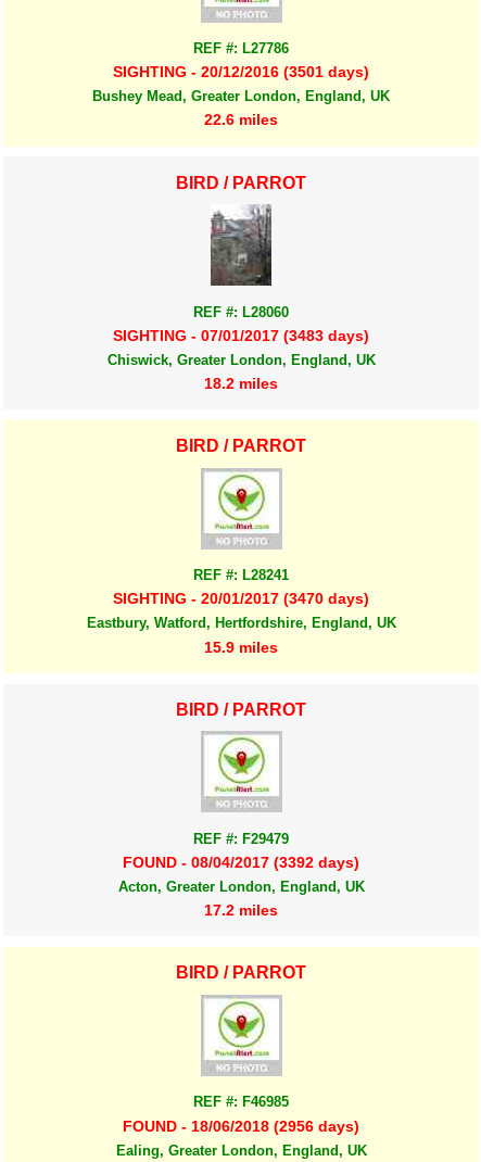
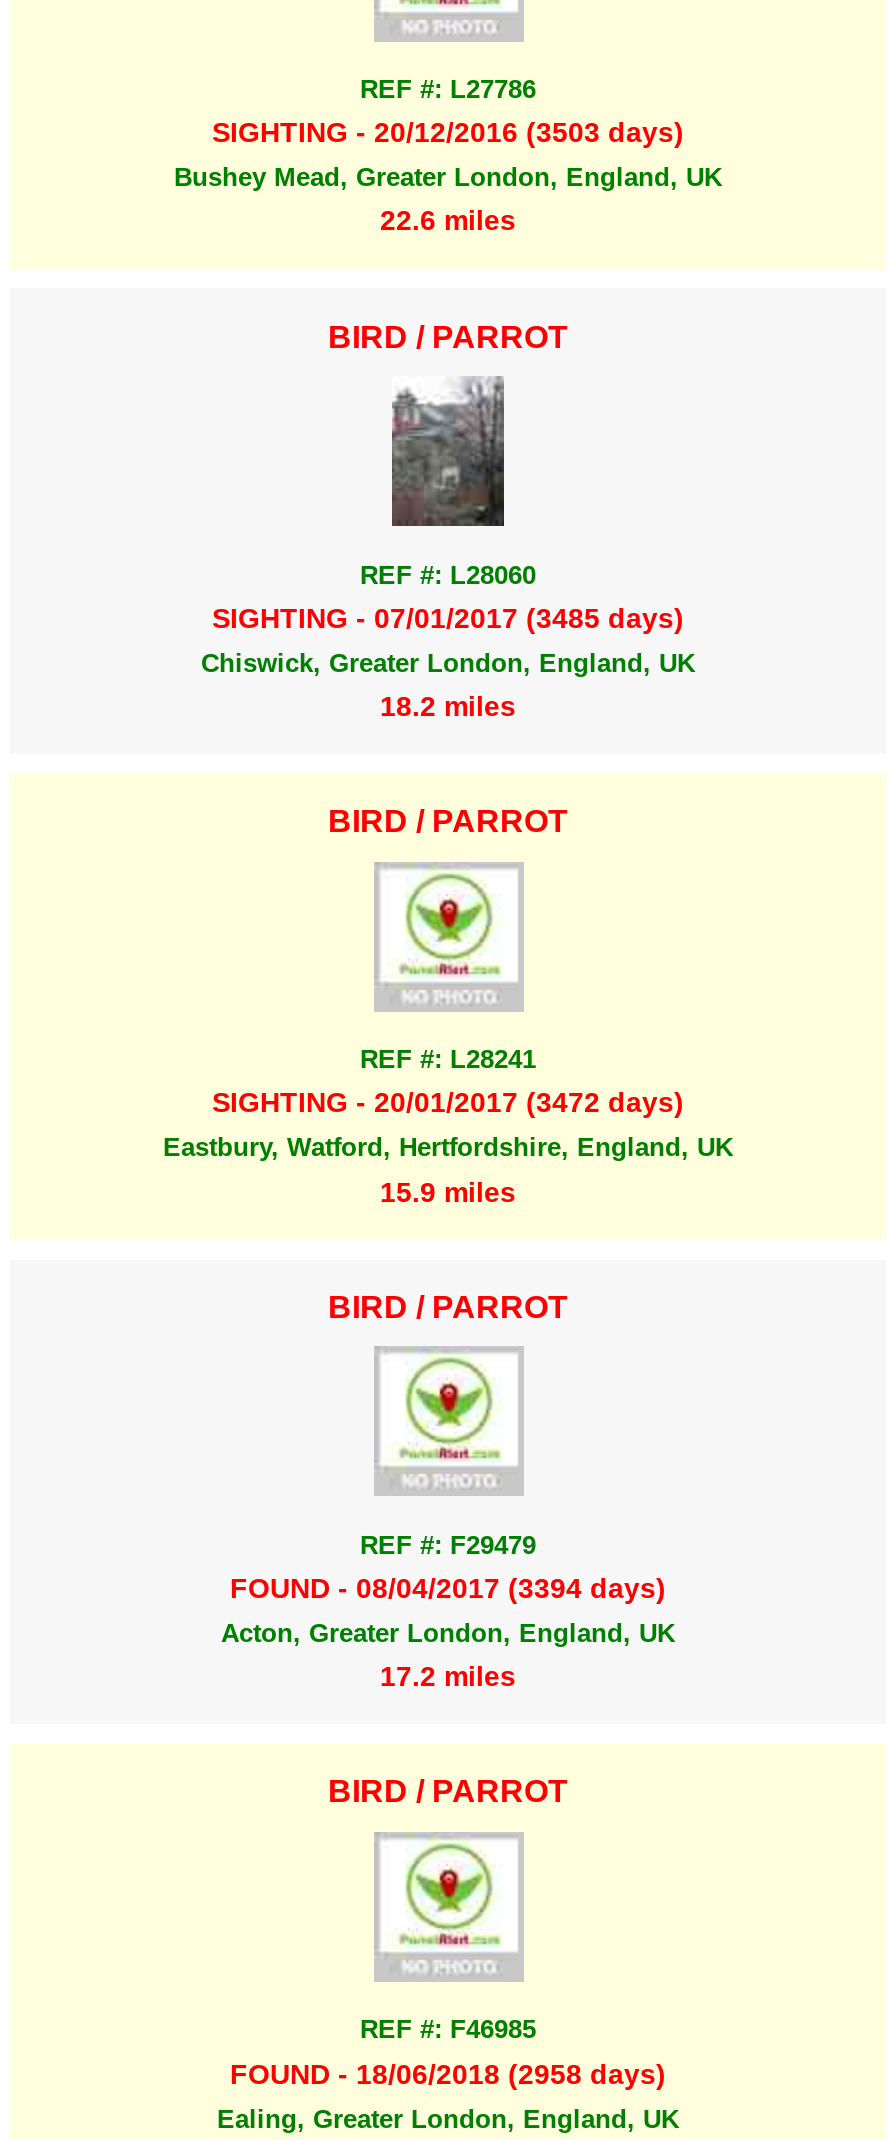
[113,63,369,81] SIGHTING - 20/12/2016 (3501 days) -> [212,116,684,148] SIGHTING - 20/12/2016 (3503 days)
[113,327,369,344] SIGHTING - 07/01/2017 (3483 days) -> [212,602,684,634] SIGHTING - 07/01/2017 (3485 days)
[113,590,369,607] SIGHTING - 20/01/2017 (3470 days) -> [212,1087,684,1119] SIGHTING - 20/01/2017 (3472 days)
[123,853,359,871] FOUND - 08/04/2017 (3392 days) -> [230,1572,666,1604] FOUND - 08/04/2017 (3394 days)
[123,1117,359,1134] FOUND - 18/06/2018 (2956 days) -> [230,2057,666,2089] FOUND - 18/06/2018 (2958 days)

